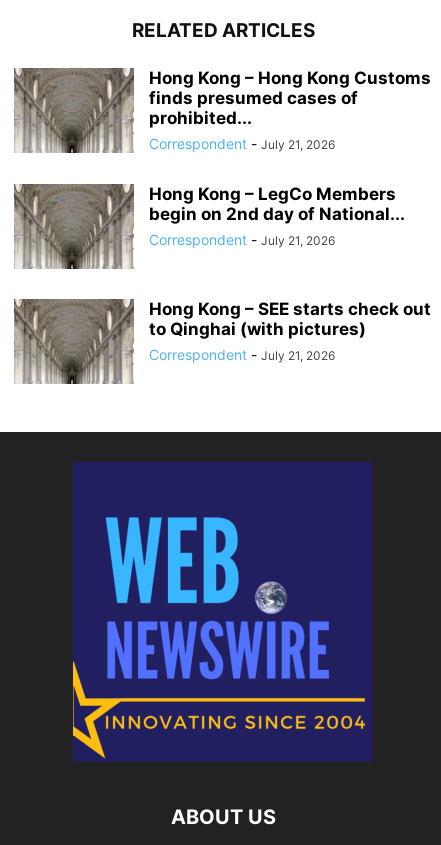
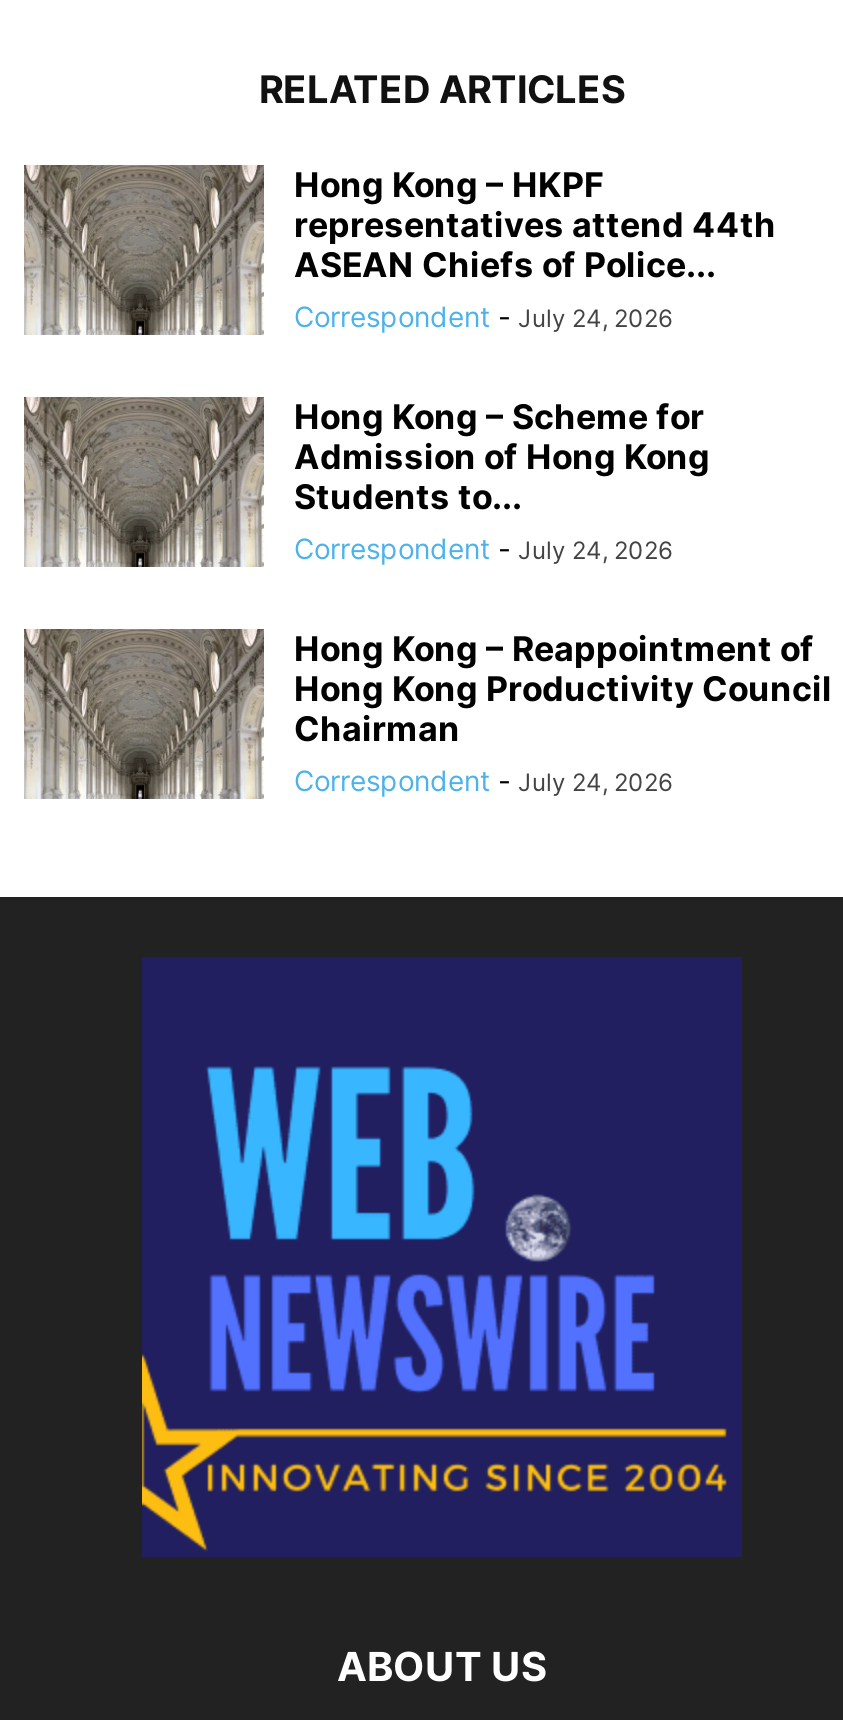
[149,68,431,152] Hong Kong – Hong Kong Customs | finds presumed cases of | prohibited... | Correspondent - July 21, 2026 -> [294,165,776,333] Hong Kong – HKPF | representatives attend 44th | ASEAN Chiefs of Police... | Correspondent - July 24, 2026
[149,184,405,248] Hong Kong – LegCo Members | begin on 2nd day of National... | Correspondent - July 21, 2026 -> [294,397,710,565] Hong Kong – Scheme for | Admission of Hong Kong | Students to... | Correspondent - July 24, 2026
[149,299,431,363] Hong Kong – SEE starts check out | to Qinghai (with pictures) | Correspondent - July 21, 2026 -> [294,629,832,797] Hong Kong – Reappointment of | Hong Kong Productivity Council | Chairman | Correspondent - July 24, 2026

